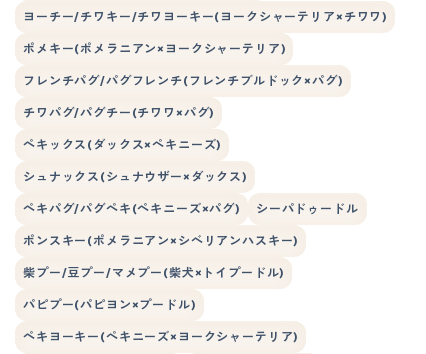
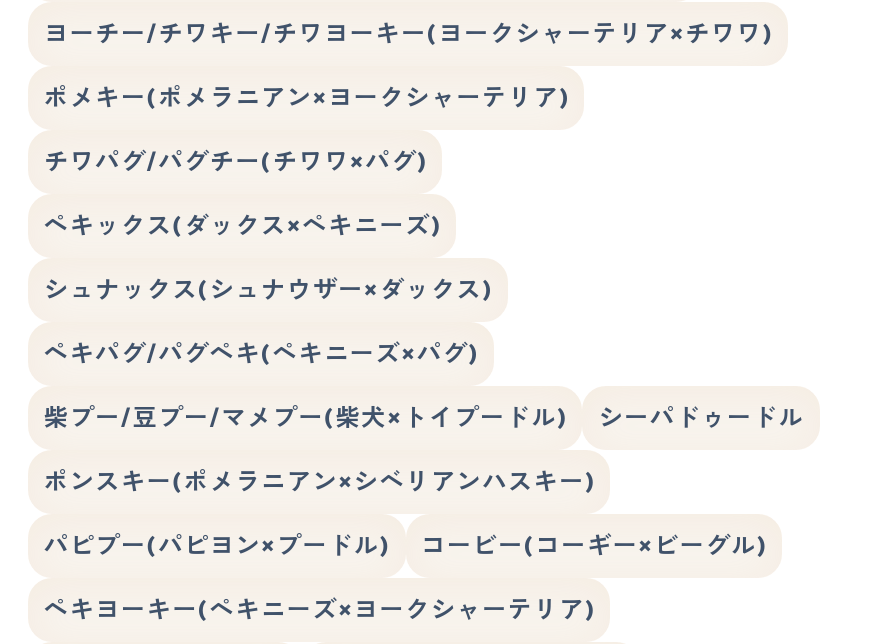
[23,73,343,88] フレンチパグ/パグフレンチ(フレンチブルドック×パグ) -> none
moved [23,265,284,280] -> [44,402,567,432]: 柴プー/豆プー/マメプー(柴犬×トイプードル)
none -> [421,530,766,560] コービー(コーギー×ビーグル)

